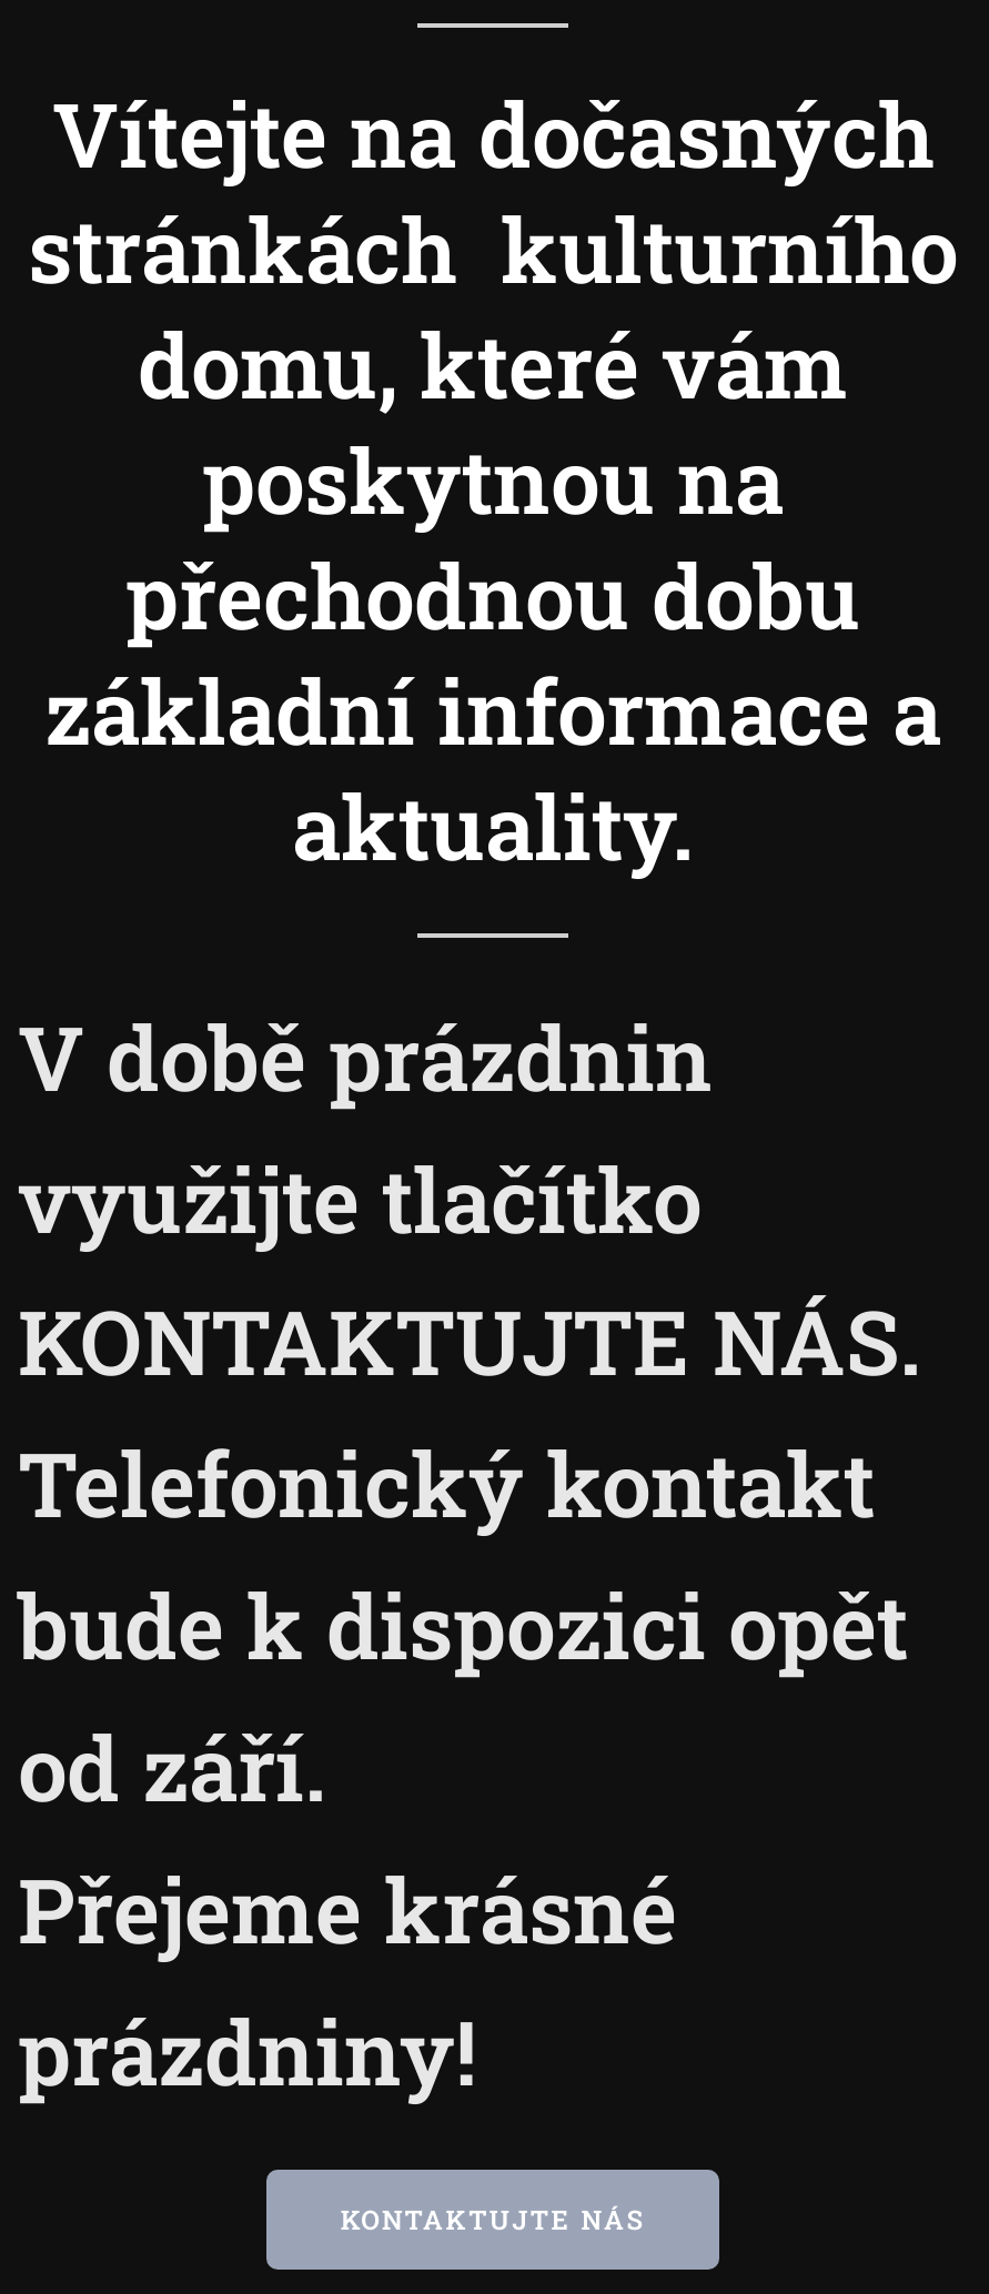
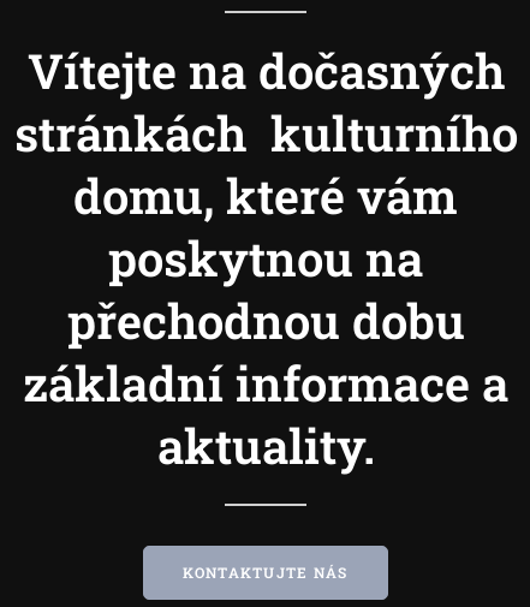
[18,998,921,2110] V době prázdnin | využijte tlačítko | KONTAKTUJTE NÁS. | Telefonický kontakt | bude k dispozici opět | od září. | Přejeme krásné | prázdniny! -> none

